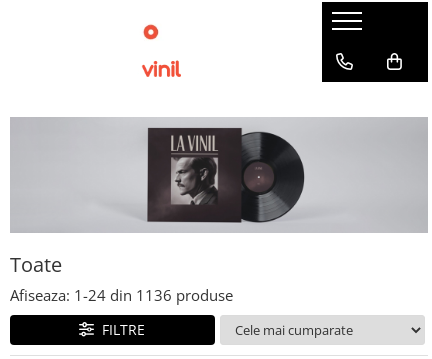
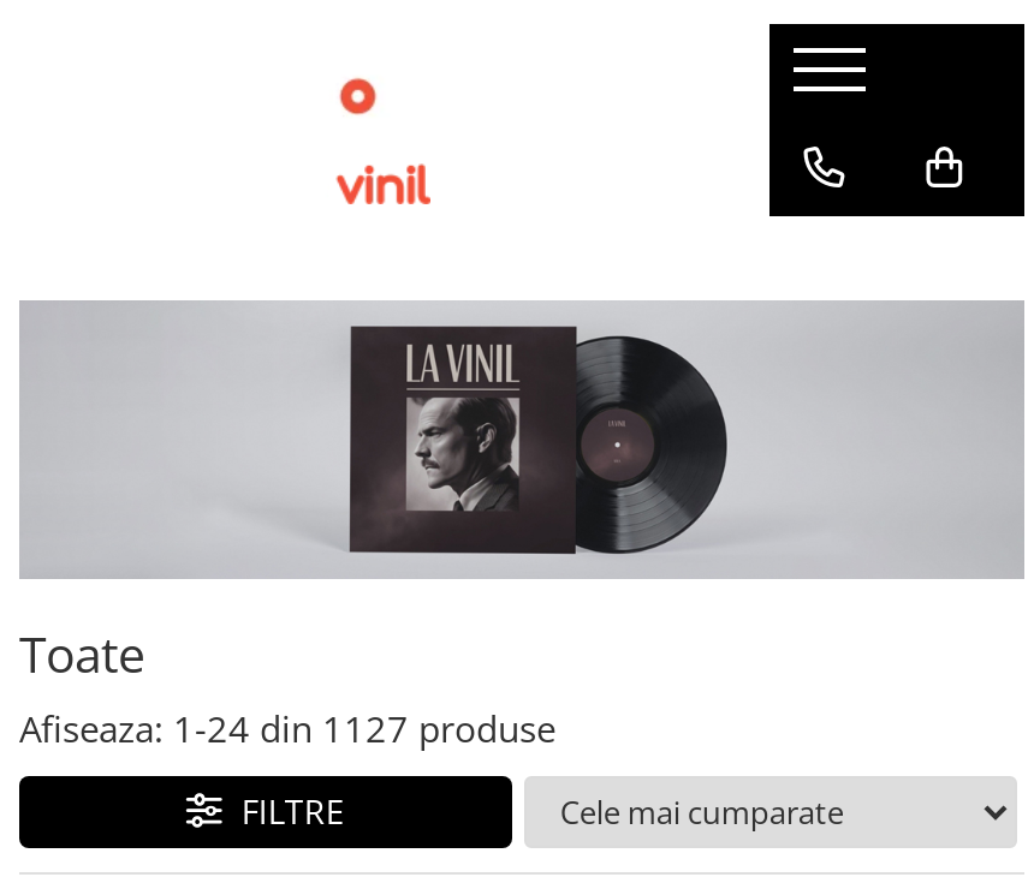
[10,285,233,305] Afiseaza: 1- 24 din 1136 produse -> [19,704,555,752] Afiseaza: 1- 24 din 1127 produse

